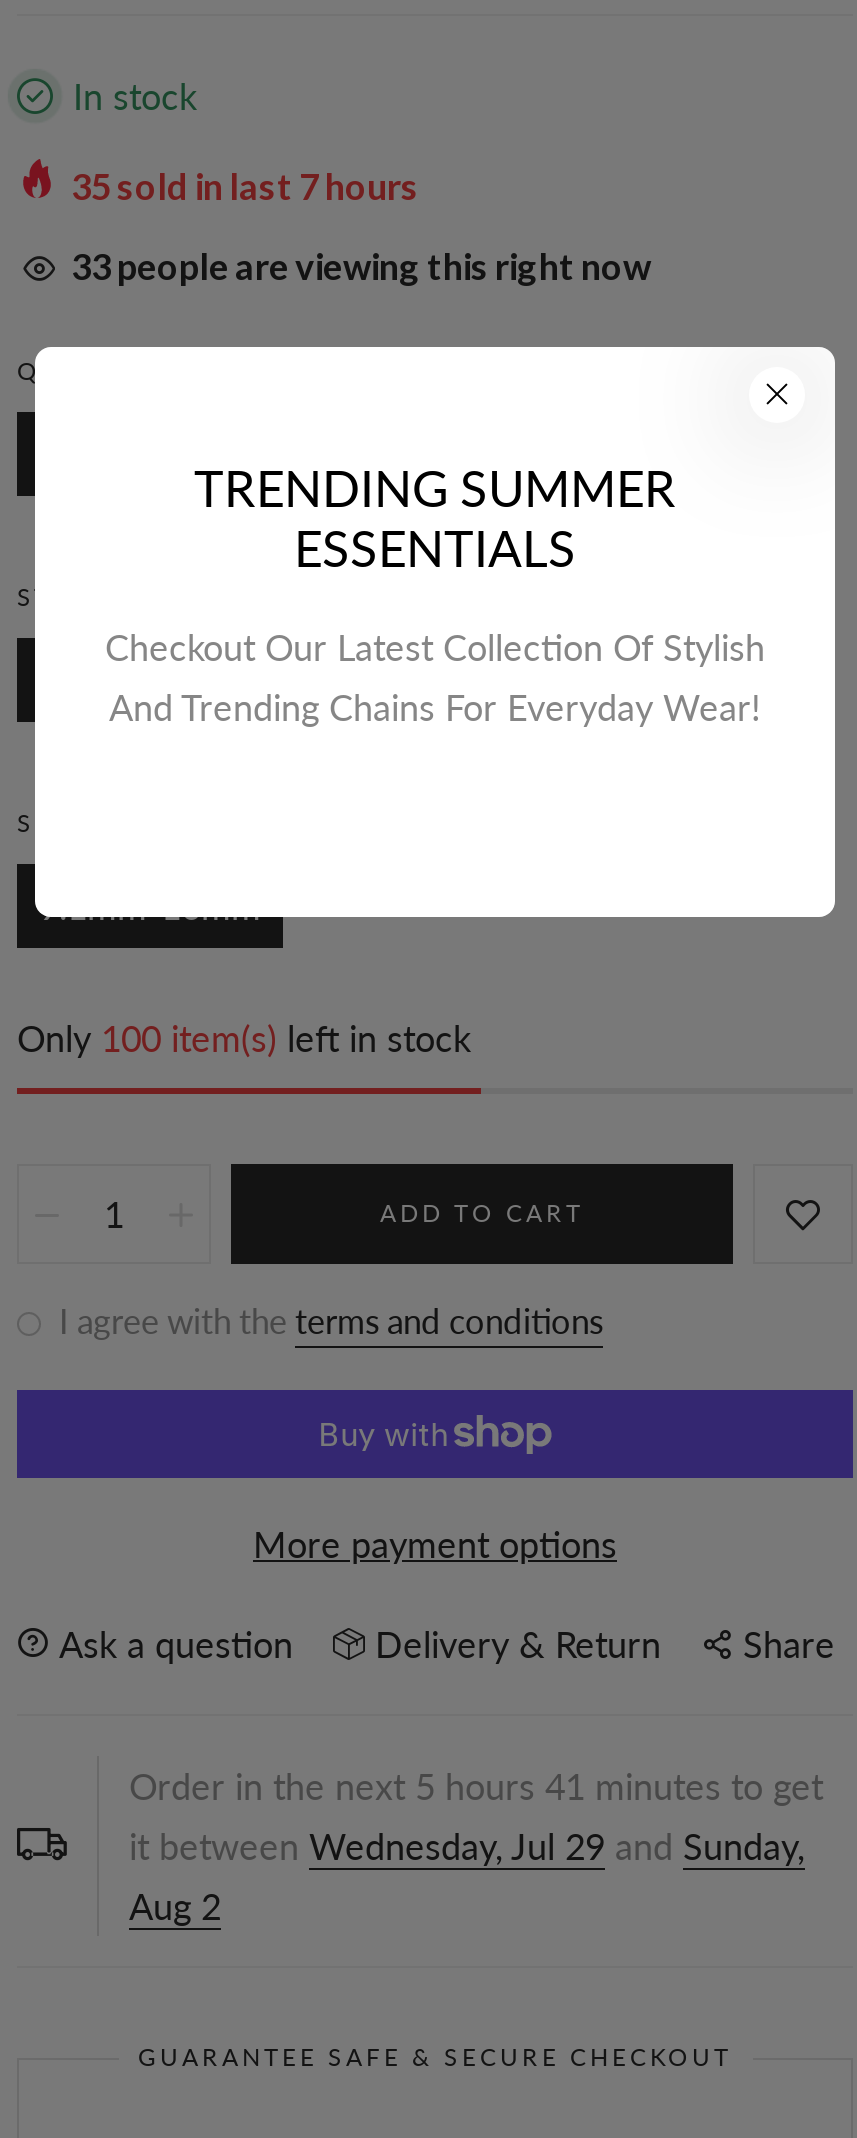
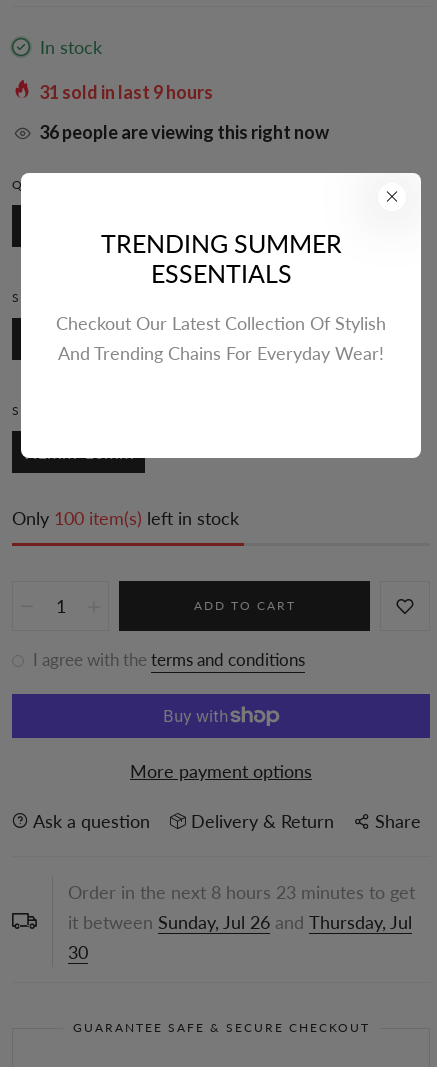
[71,164,419,208] 35 sold in last 7 hours -> [39,81,213,103] 31 sold in last 9 hours
[71,244,651,288] 33 people are viewing this right now -> [39,121,329,143] 36 people are viewing this right now
[129,1764,823,1928] Order in the next 5 hours 41 minutes to get | it between Wednesday, Jul 29 and Sunday, | Aug 2 -> [68,881,415,963] Order in the next 8 hours 23 minutes to get | it between Sunday, Jul 26 and Thursday, Jul | 30

